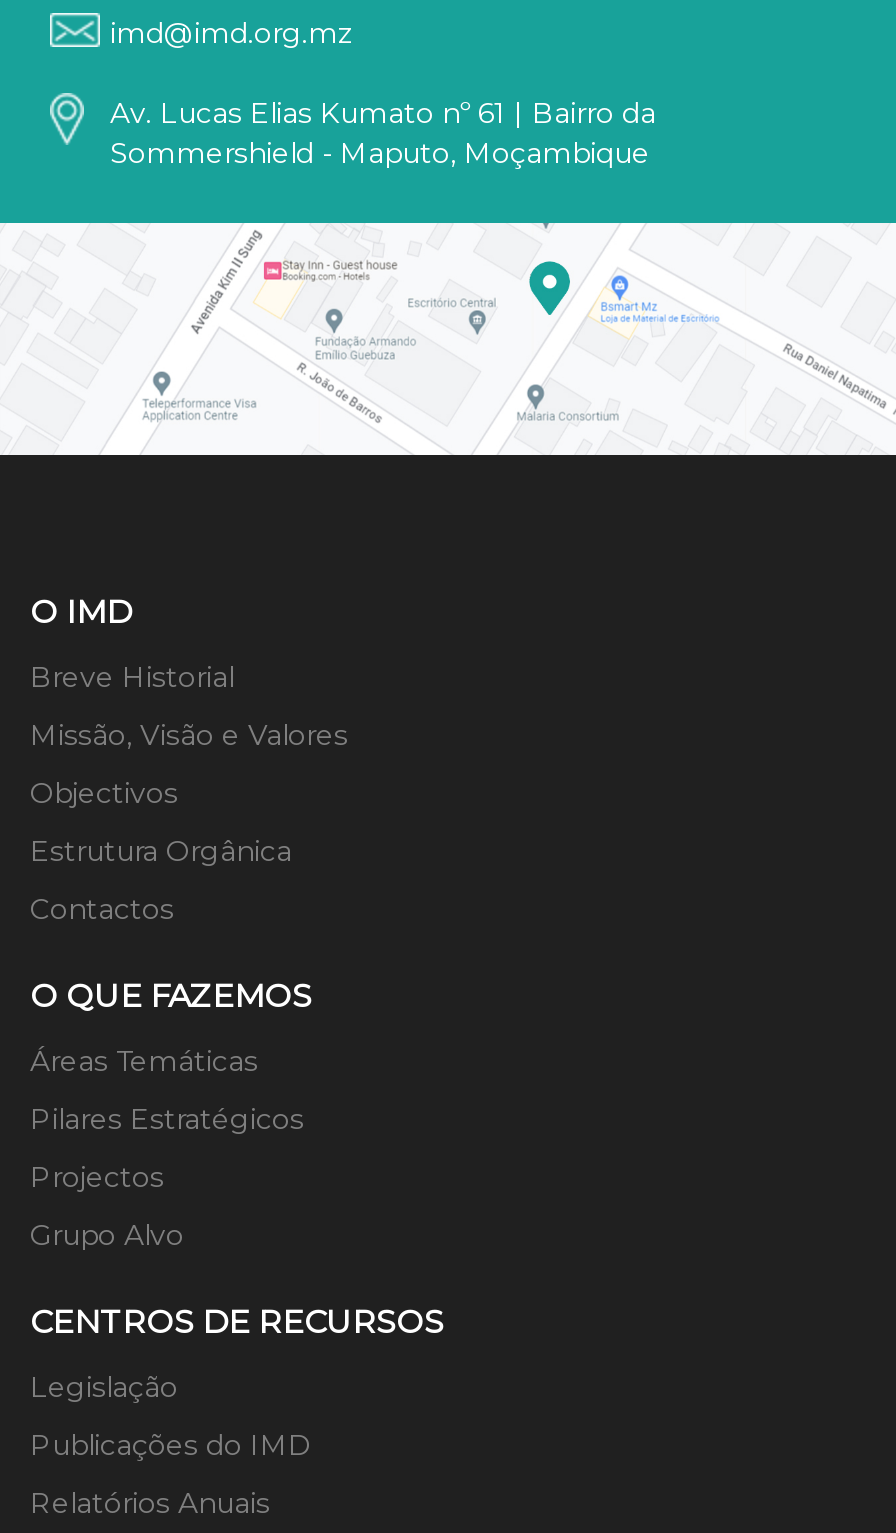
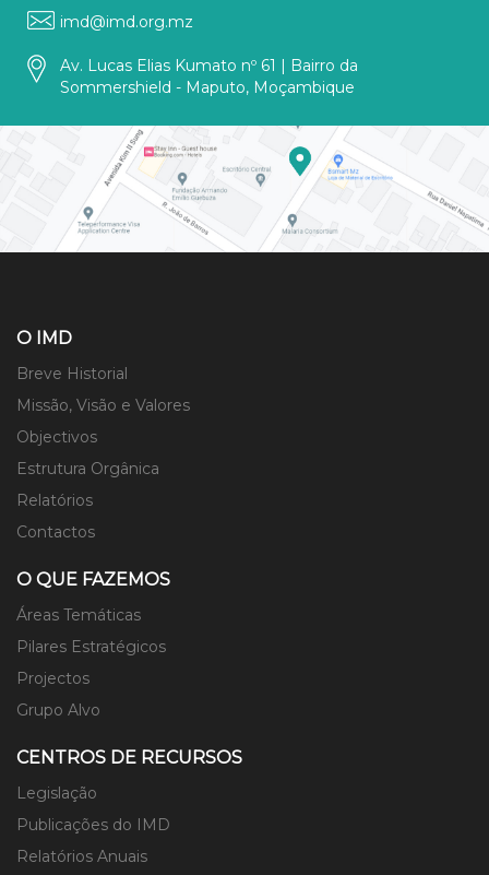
none -> [16,491,93,510] Relatórios

